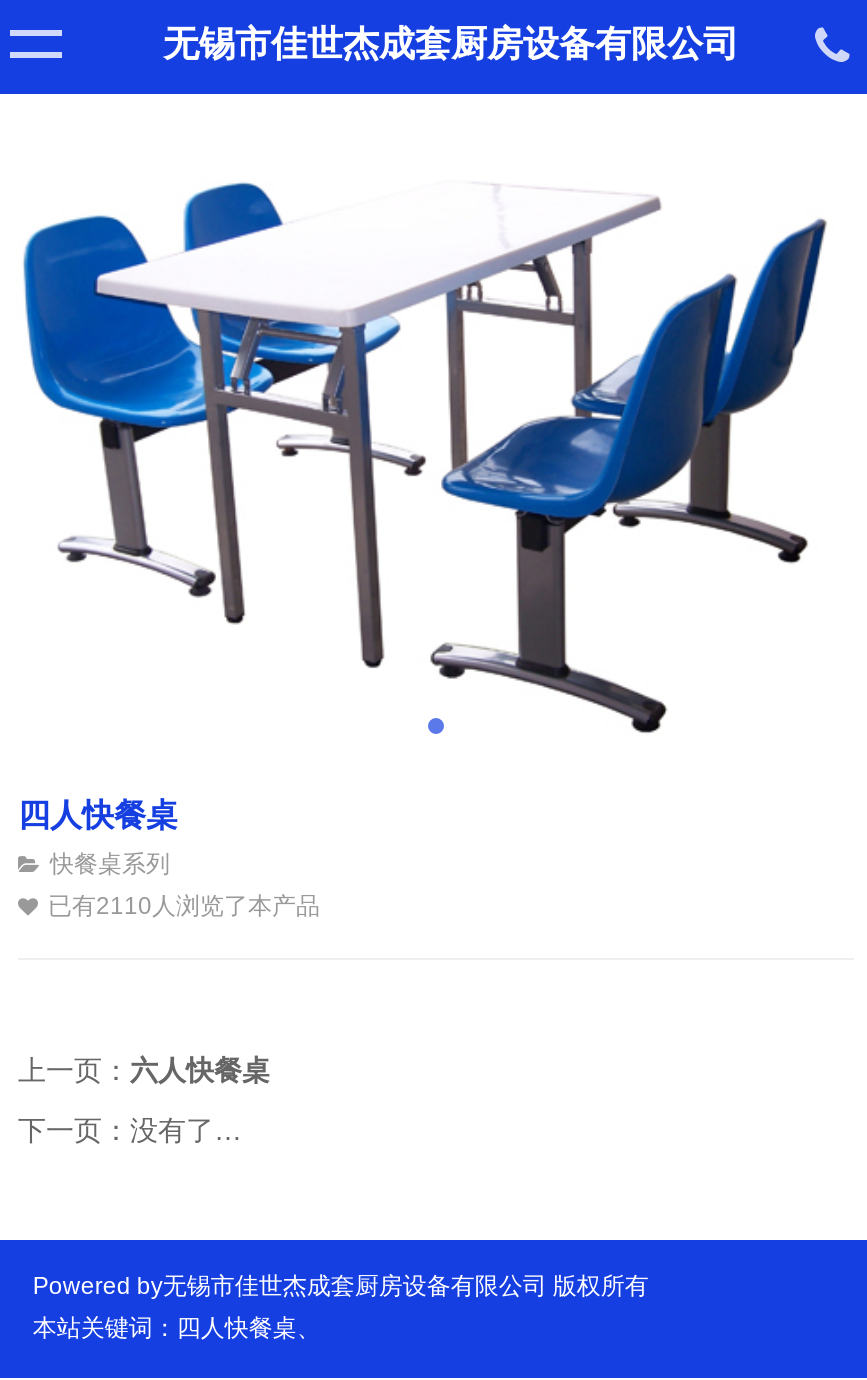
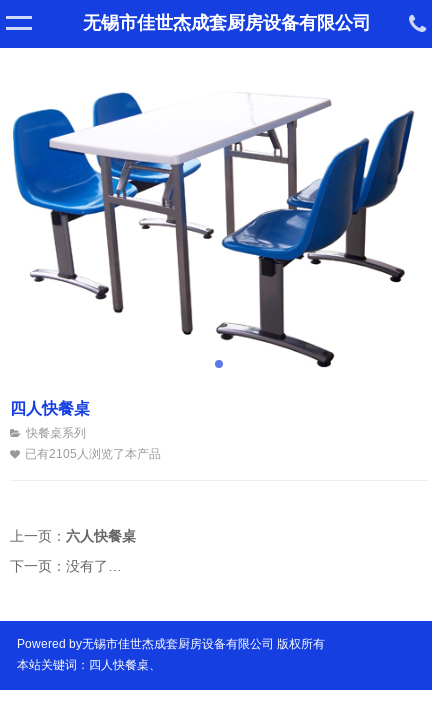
[48,892,320,920] 已有2110人浏览了本产品 -> [25,447,161,461] 已有2105人浏览了本产品

